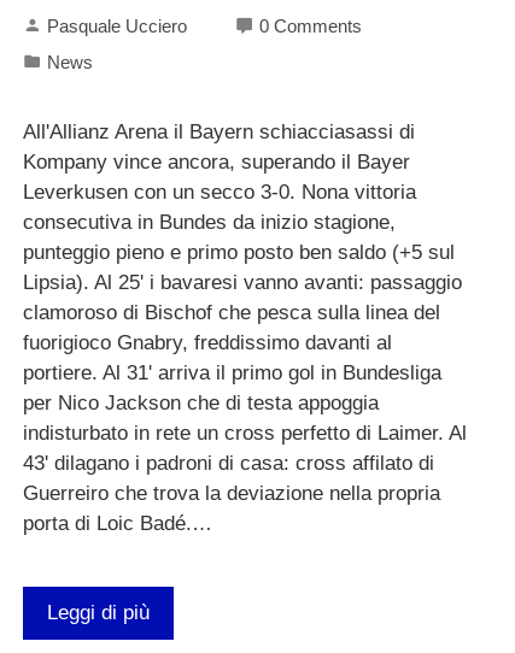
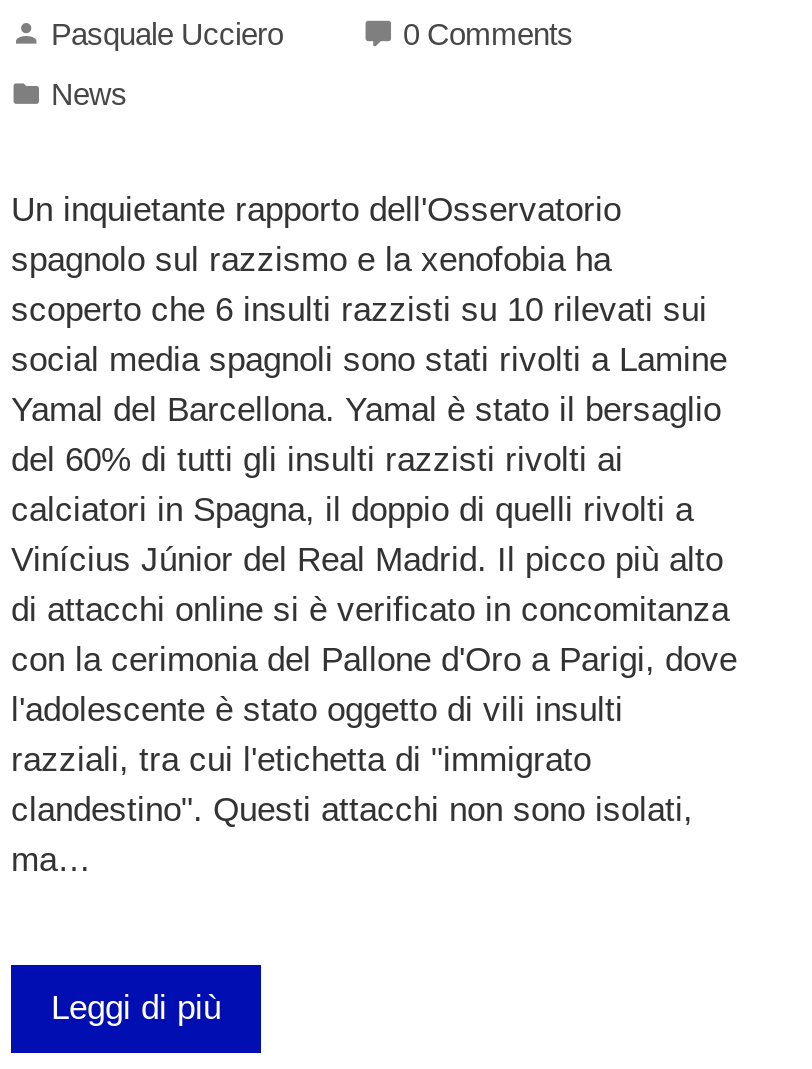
[23,120,467,534] All'Allianz Arena il Bayern schiacciasassi di | Kompany vince ancora, superando il Bayer | Leverkusen con un secco 3-0. Nona vittoria | consecutiva in Bundes da inizio stagione, | punteggio pieno e primo posto ben saldo (+5 sul | Lipsia). Al 25' i bavaresi vanno avanti: passaggio | clamoroso di Bischof che pesca sulla linea del | fuorigioco Gnabry, freddissimo davanti al | portiere. Al 31' arriva il primo gol in Bundesliga | per Nico Jackson che di testa appoggia | indisturbato in rete un cross perfetto di Laimer. Al | 43' dilagano i padroni di casa: cross affilato di | Guerreiro che trova la deviazione nella propria | porta di Loic Badé.… -> [11,190,737,878] Un inquietante rapporto dell'Osservatorio | spagnolo sul razzismo e la xenofobia ha | scoperto che 6 insulti razzisti su 10 rilevati sui | social media spagnoli sono stati rivolti a Lamine | Yamal del Barcellona. Yamal è stato il bersaglio | del 60% di tutti gli insulti razzisti rivolti ai | calciatori in Spagna, il doppio di quelli rivolti a | Vinícius Júnior del Real Madrid. Il picco più alto | di attacchi online si è verificato in concomitanza | con la cerimonia del Pallone d'Oro a Parigi, dove | l'adolescente è stato oggetto di vili insulti | razziali, tra cui l'etichetta di "immigrato | clandestino". Questi attacchi non sono isolati, | ma…

